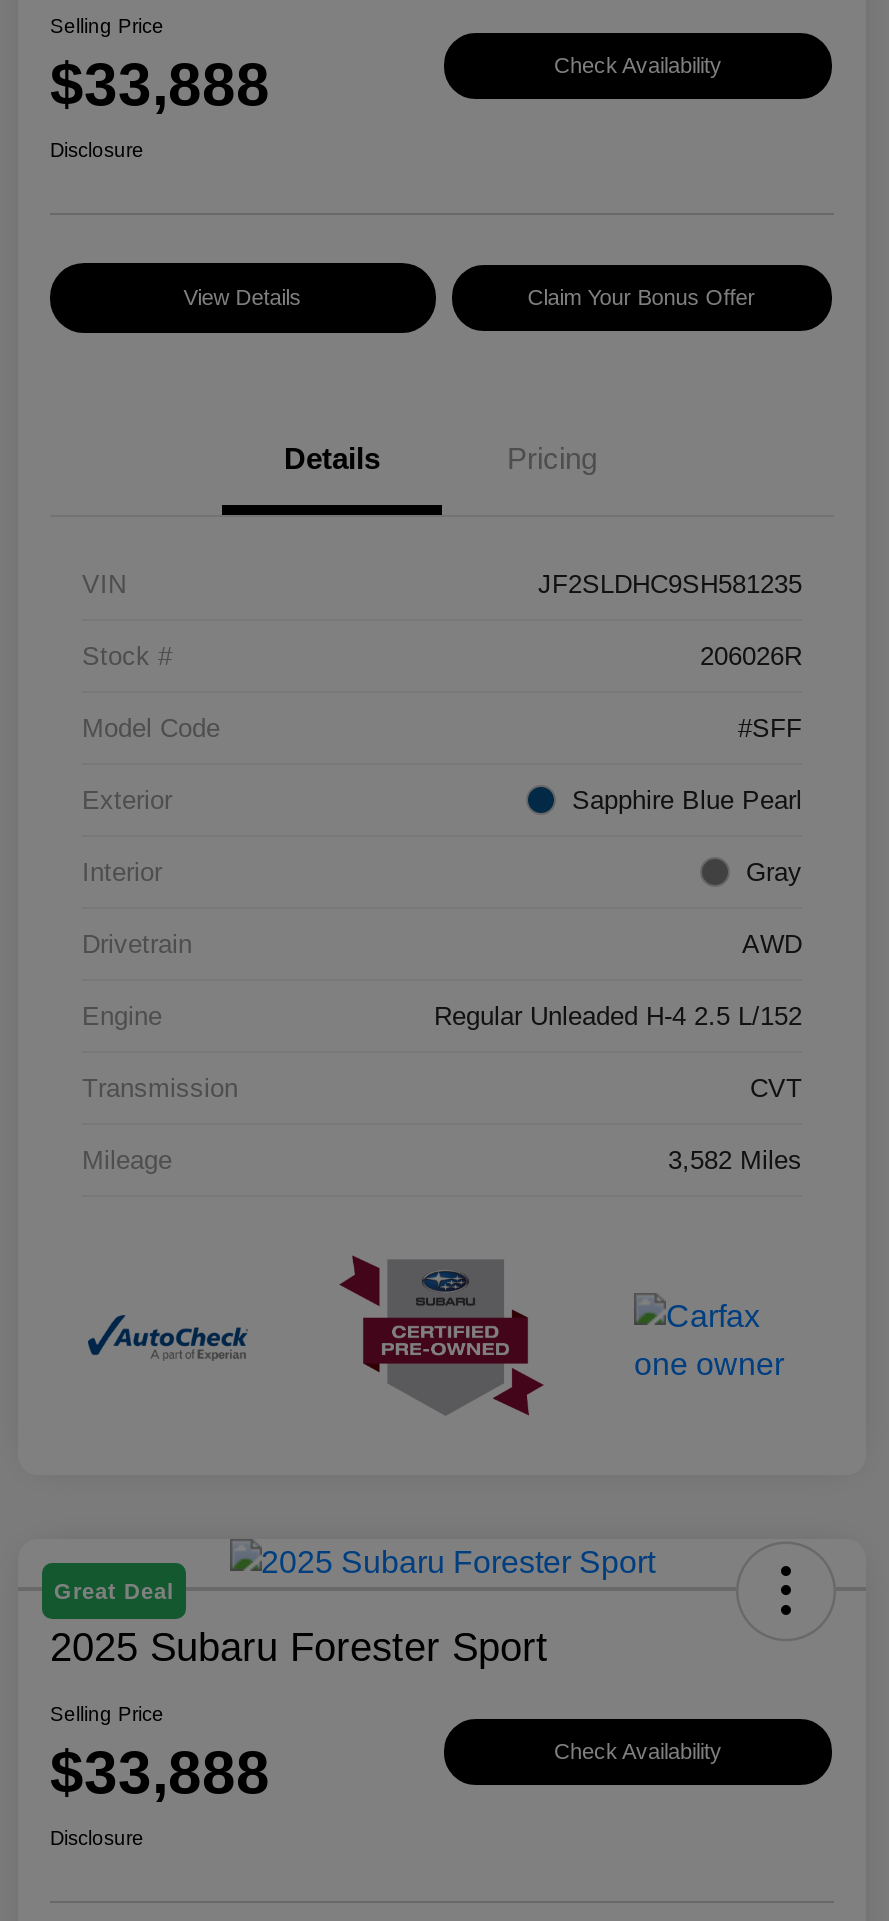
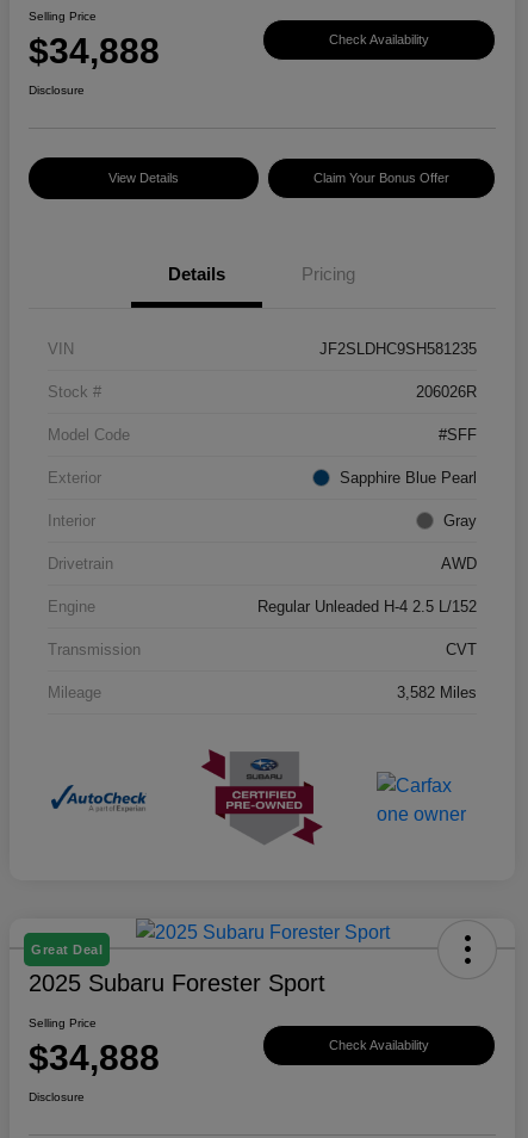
[50,51,270,117] $33,888 -> [29,31,160,71] $34,888
[50,1739,270,1805] $33,888 -> [29,1038,160,1077] $34,888

